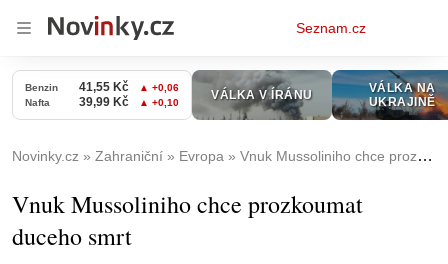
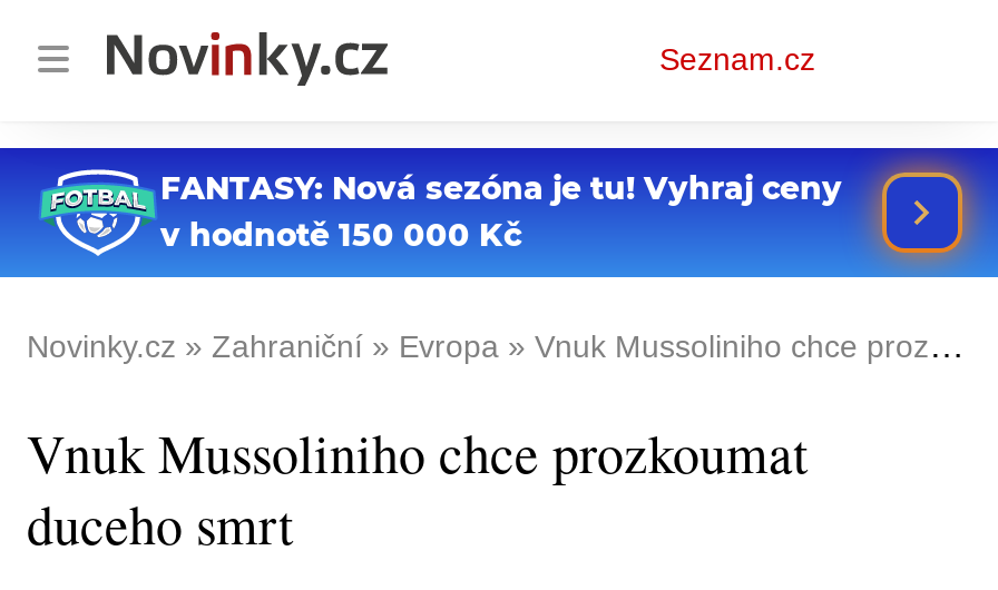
[3,68,445,125] [image] -> [7,146,991,279] [image]

